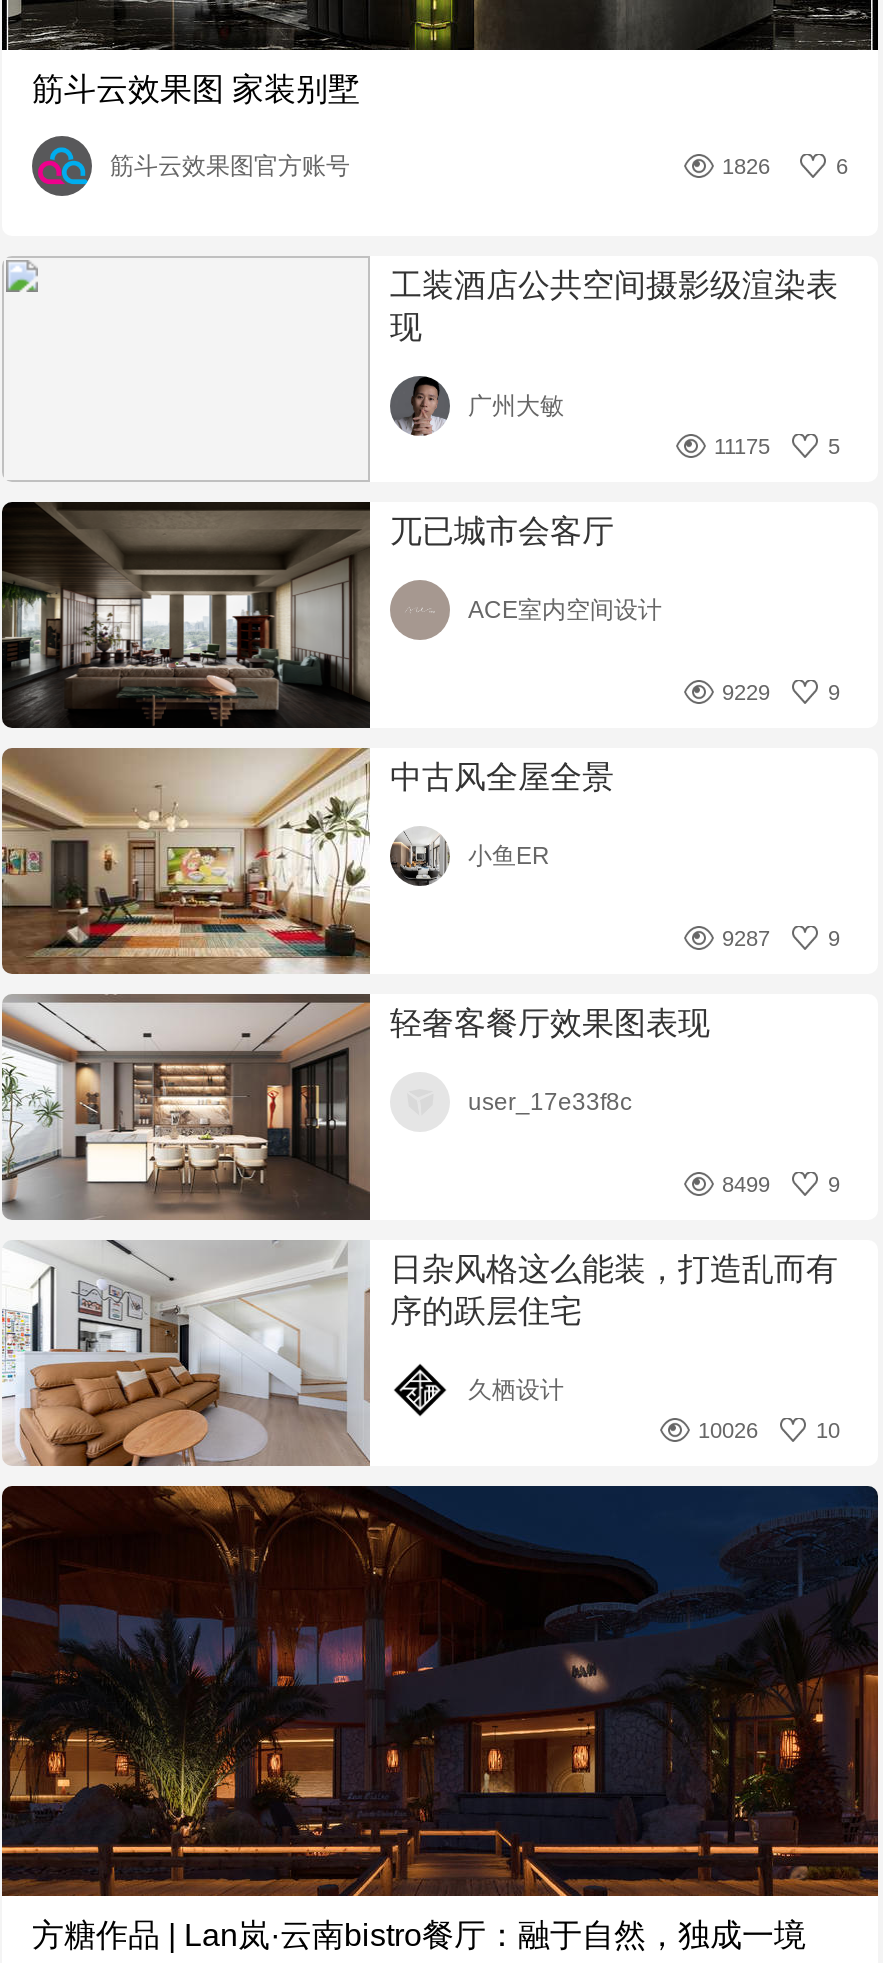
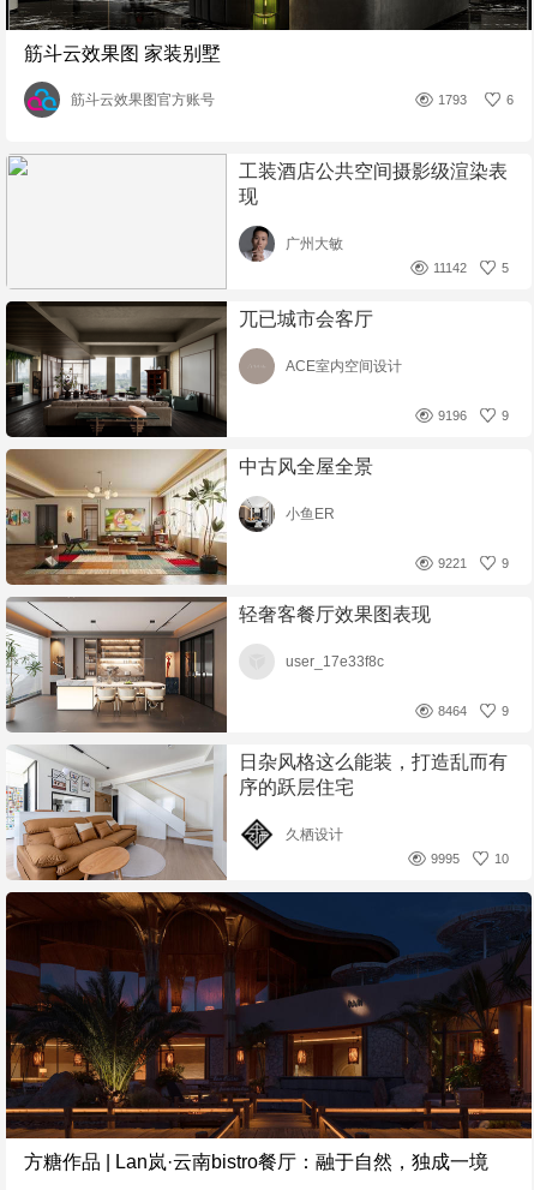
[722,154,770,178] 1826 -> [438,92,467,107] 1793
[714,434,770,458] 11175 -> [433,261,467,275] 11142
[722,680,770,704] 9229 -> [438,408,467,423] 9196
[722,926,770,950] 9287 -> [438,556,467,571] 9221
[722,1172,770,1196] 8499 -> [438,704,467,718] 8464
[698,1418,758,1442] 10026 -> [431,851,460,866] 9995

